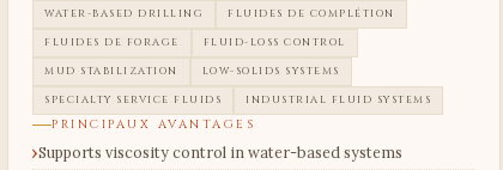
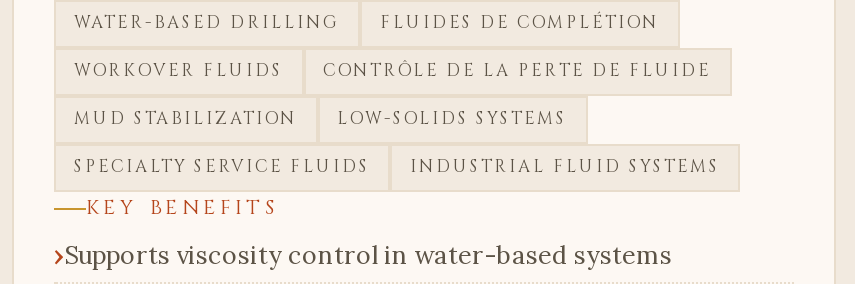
[44,36,346,49] FLUIDES DE FORAGE | FLUID-LOSS CONTROL -> [74,60,711,82] WORKOVER FLUIDS | CONTRÔLE DE LA PERTE DE FLUIDE
[51,116,255,133] PRINCIPAUX AVANTAGES -> [86,194,280,222] KEY BENEFITS

